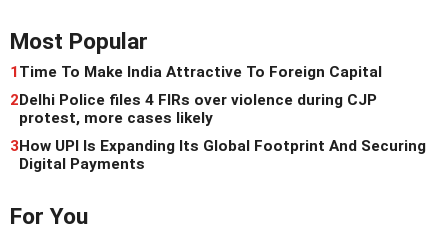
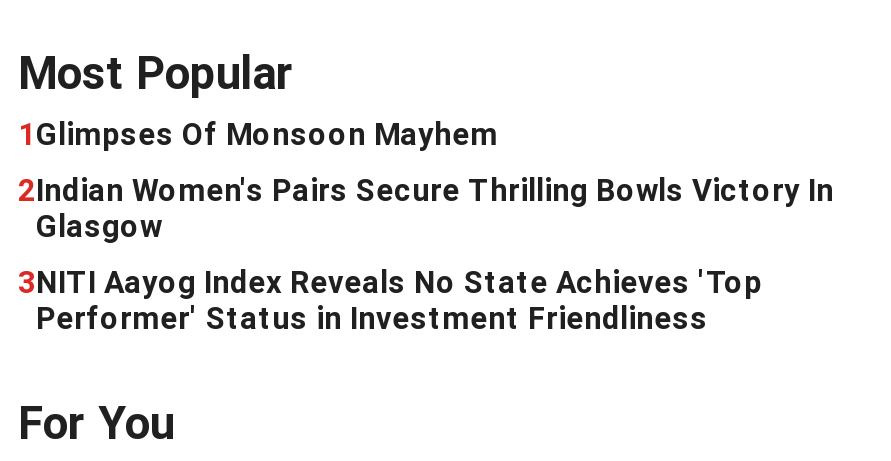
[10,63,382,81] 1 Time To Make India Attractive To Foreign Capital -> [18,118,498,154] 1 Glimpses Of Monsoon Mayhem
[10,91,377,127] 2Delhi Police files 4 FIRs over violence during CJP | protest, more cases likely -> [18,174,834,246] 2Indian Women's Pairs Secure Thrilling Bowls Victory In | Glasgow
[10,137,426,173] 3How UPI Is Expanding Its Global Footprint And Securing | Digital Payments -> [18,266,762,338] 3NITI Aayog Index Reveals No State Achieves 'Top | Performer' Status in Investment Friendliness

